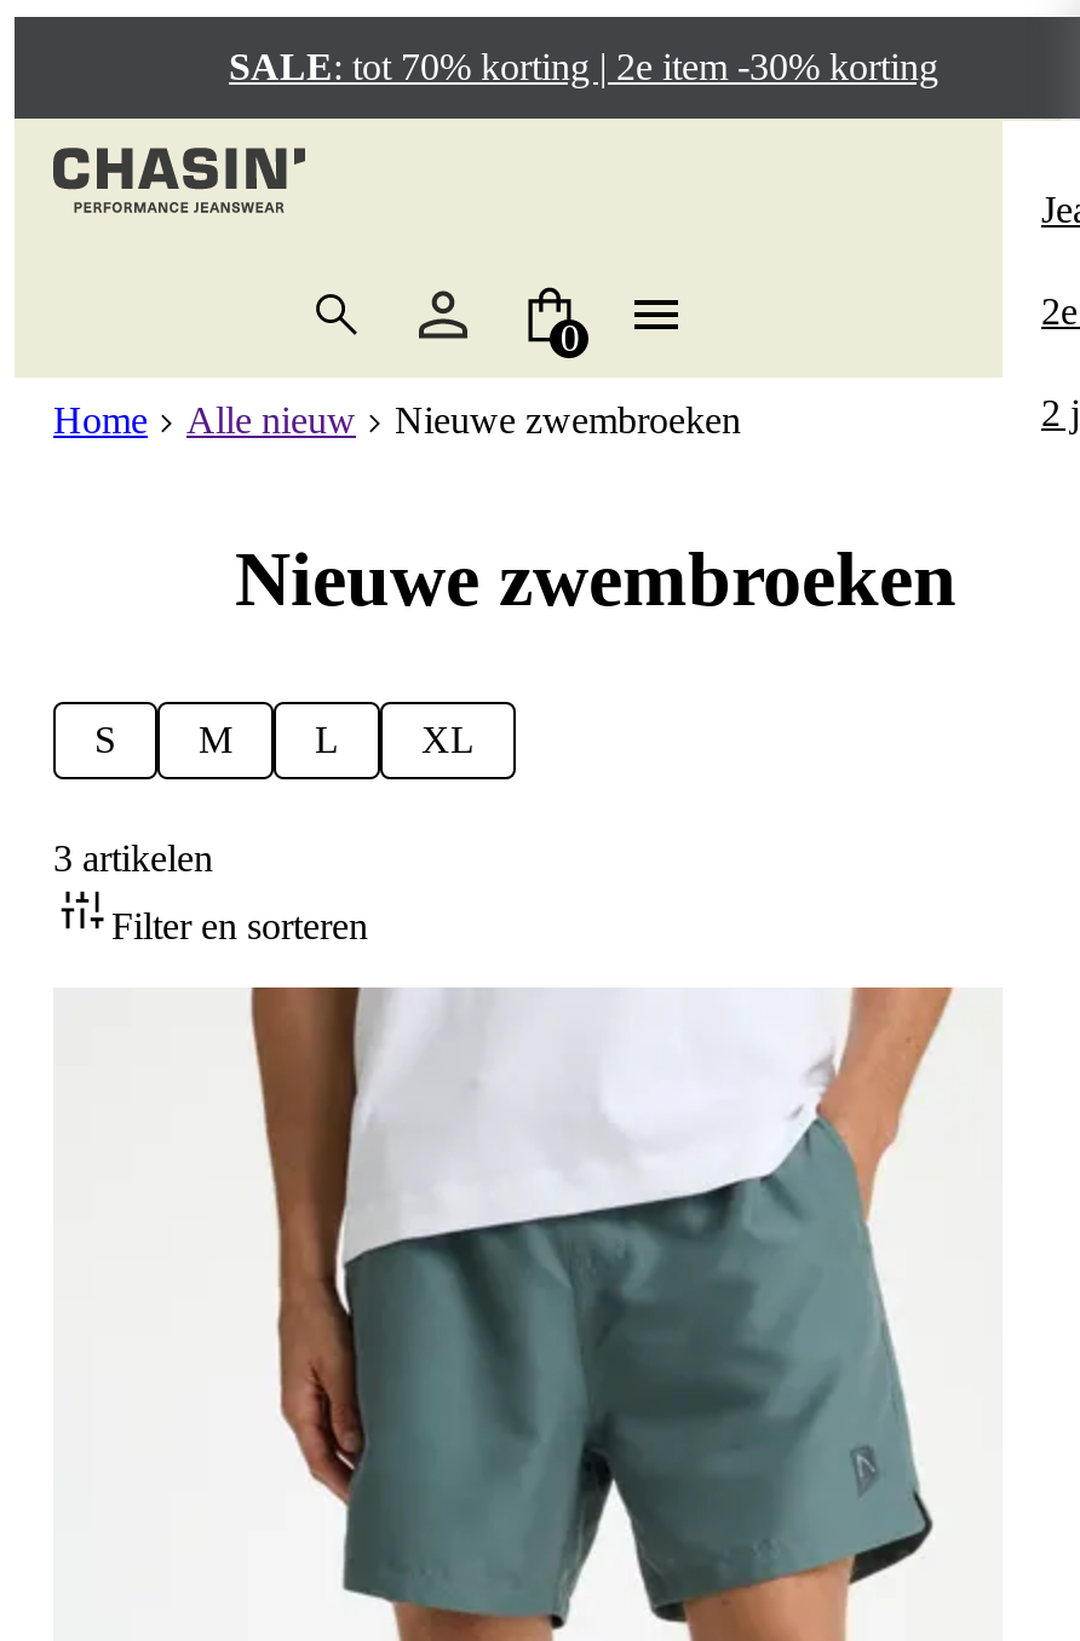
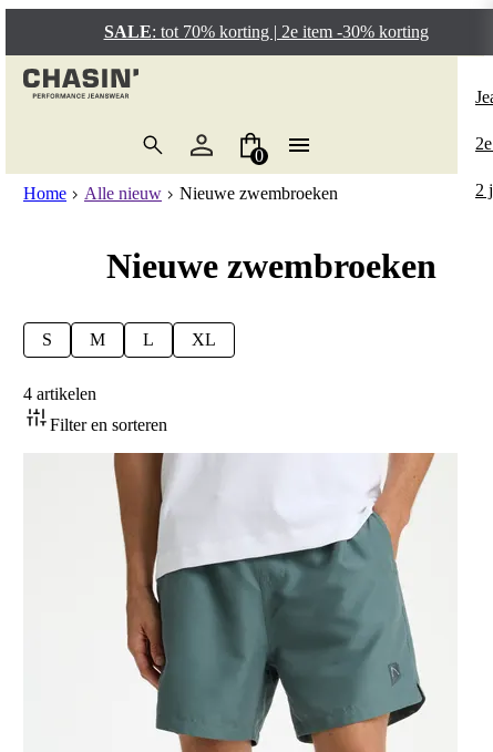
[53,838,213,880] 3 artikelen -> [23,385,96,404] 4 artikelen

